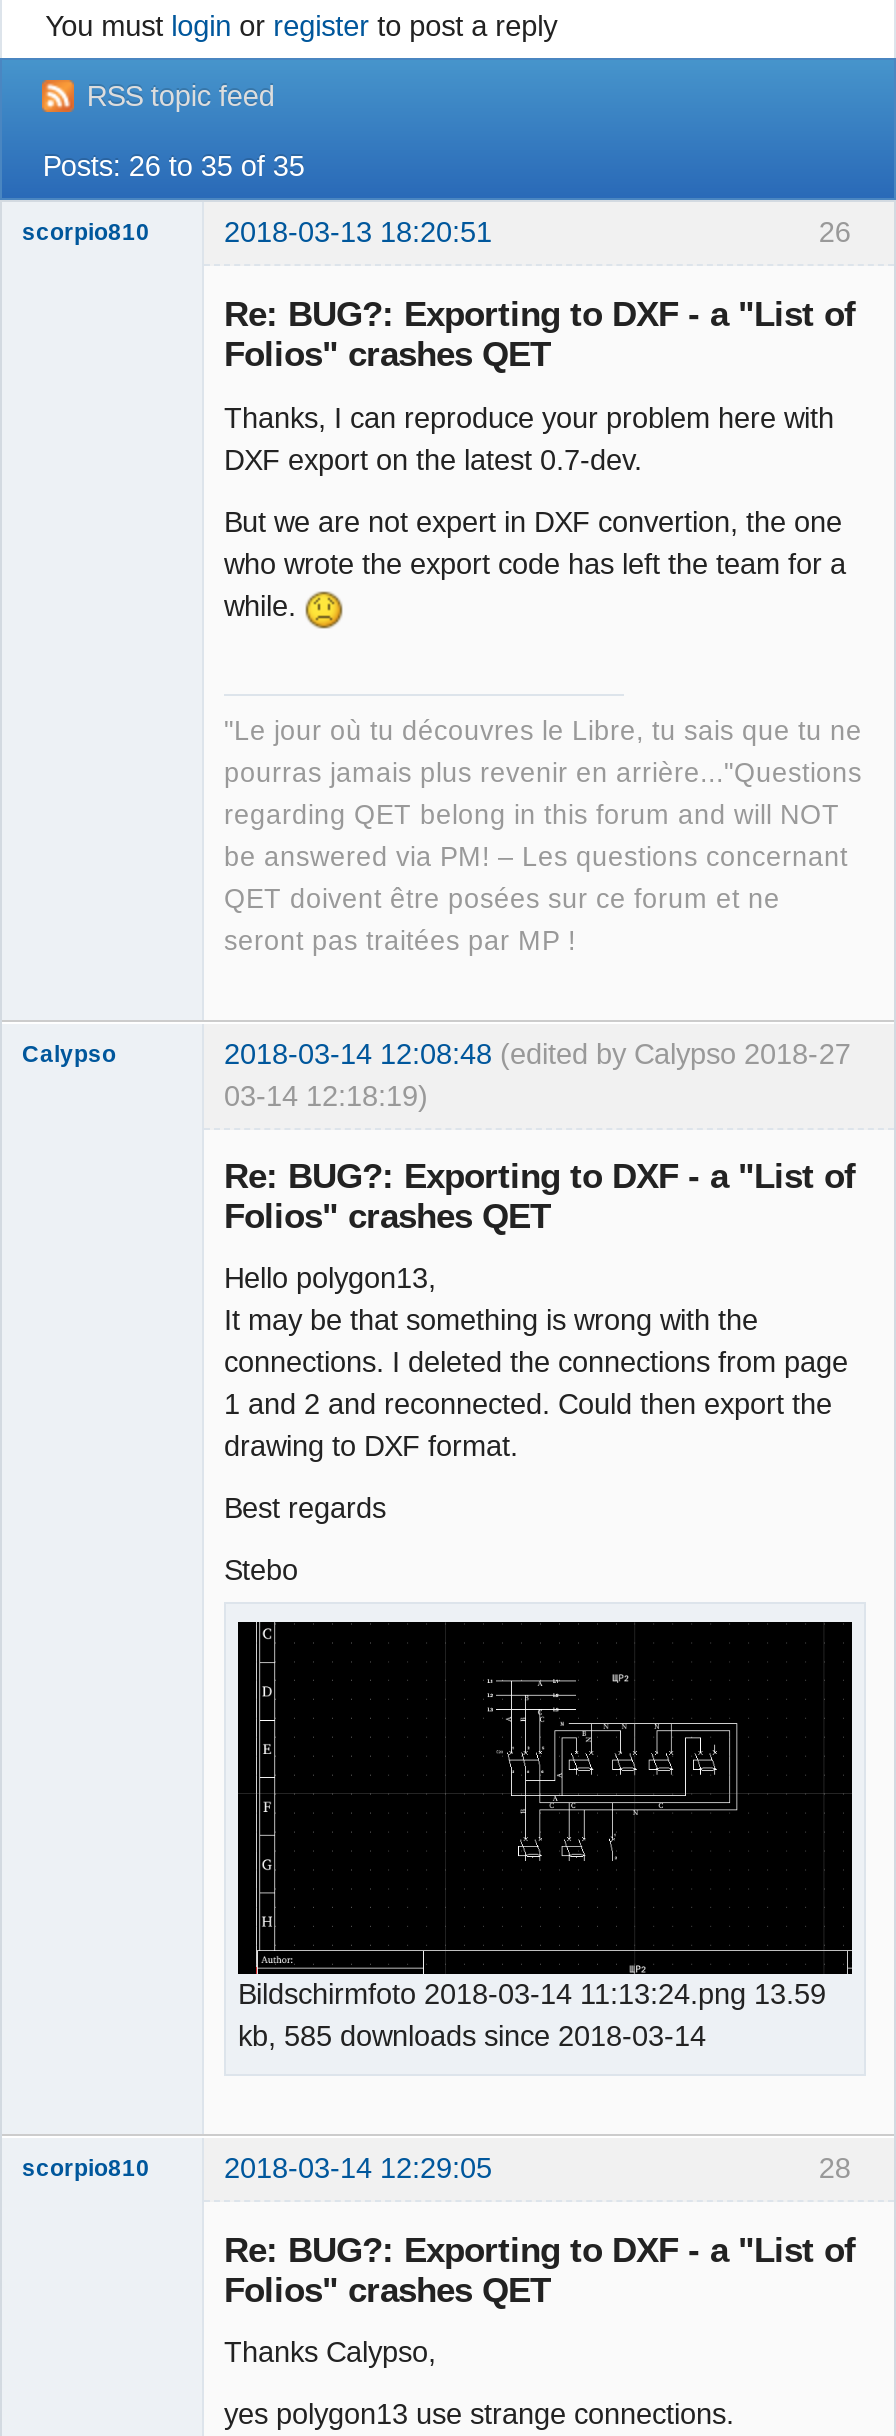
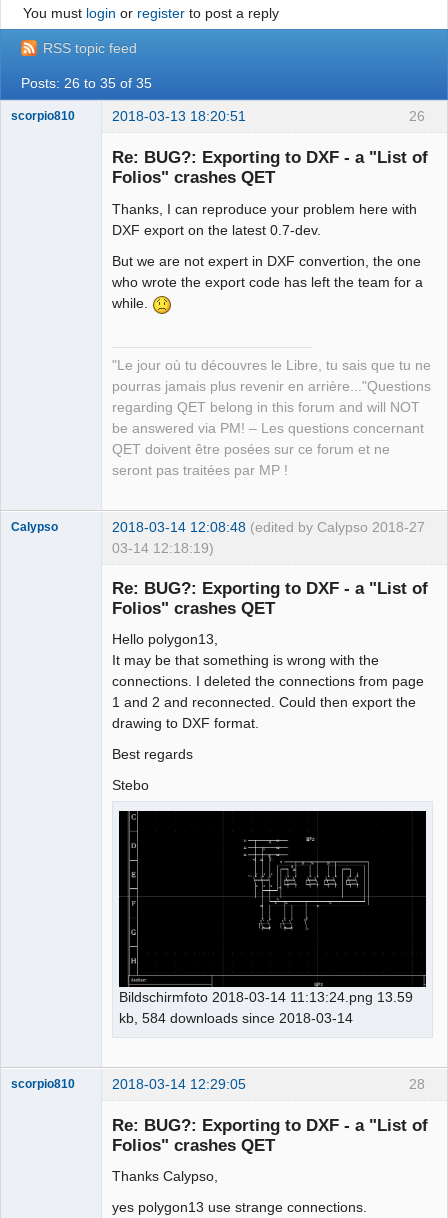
[238,2020,714,2052] kb, 585 downloads since 2018-03-14 -> [119,1010,357,1026] kb, 584 downloads since 2018-03-14

